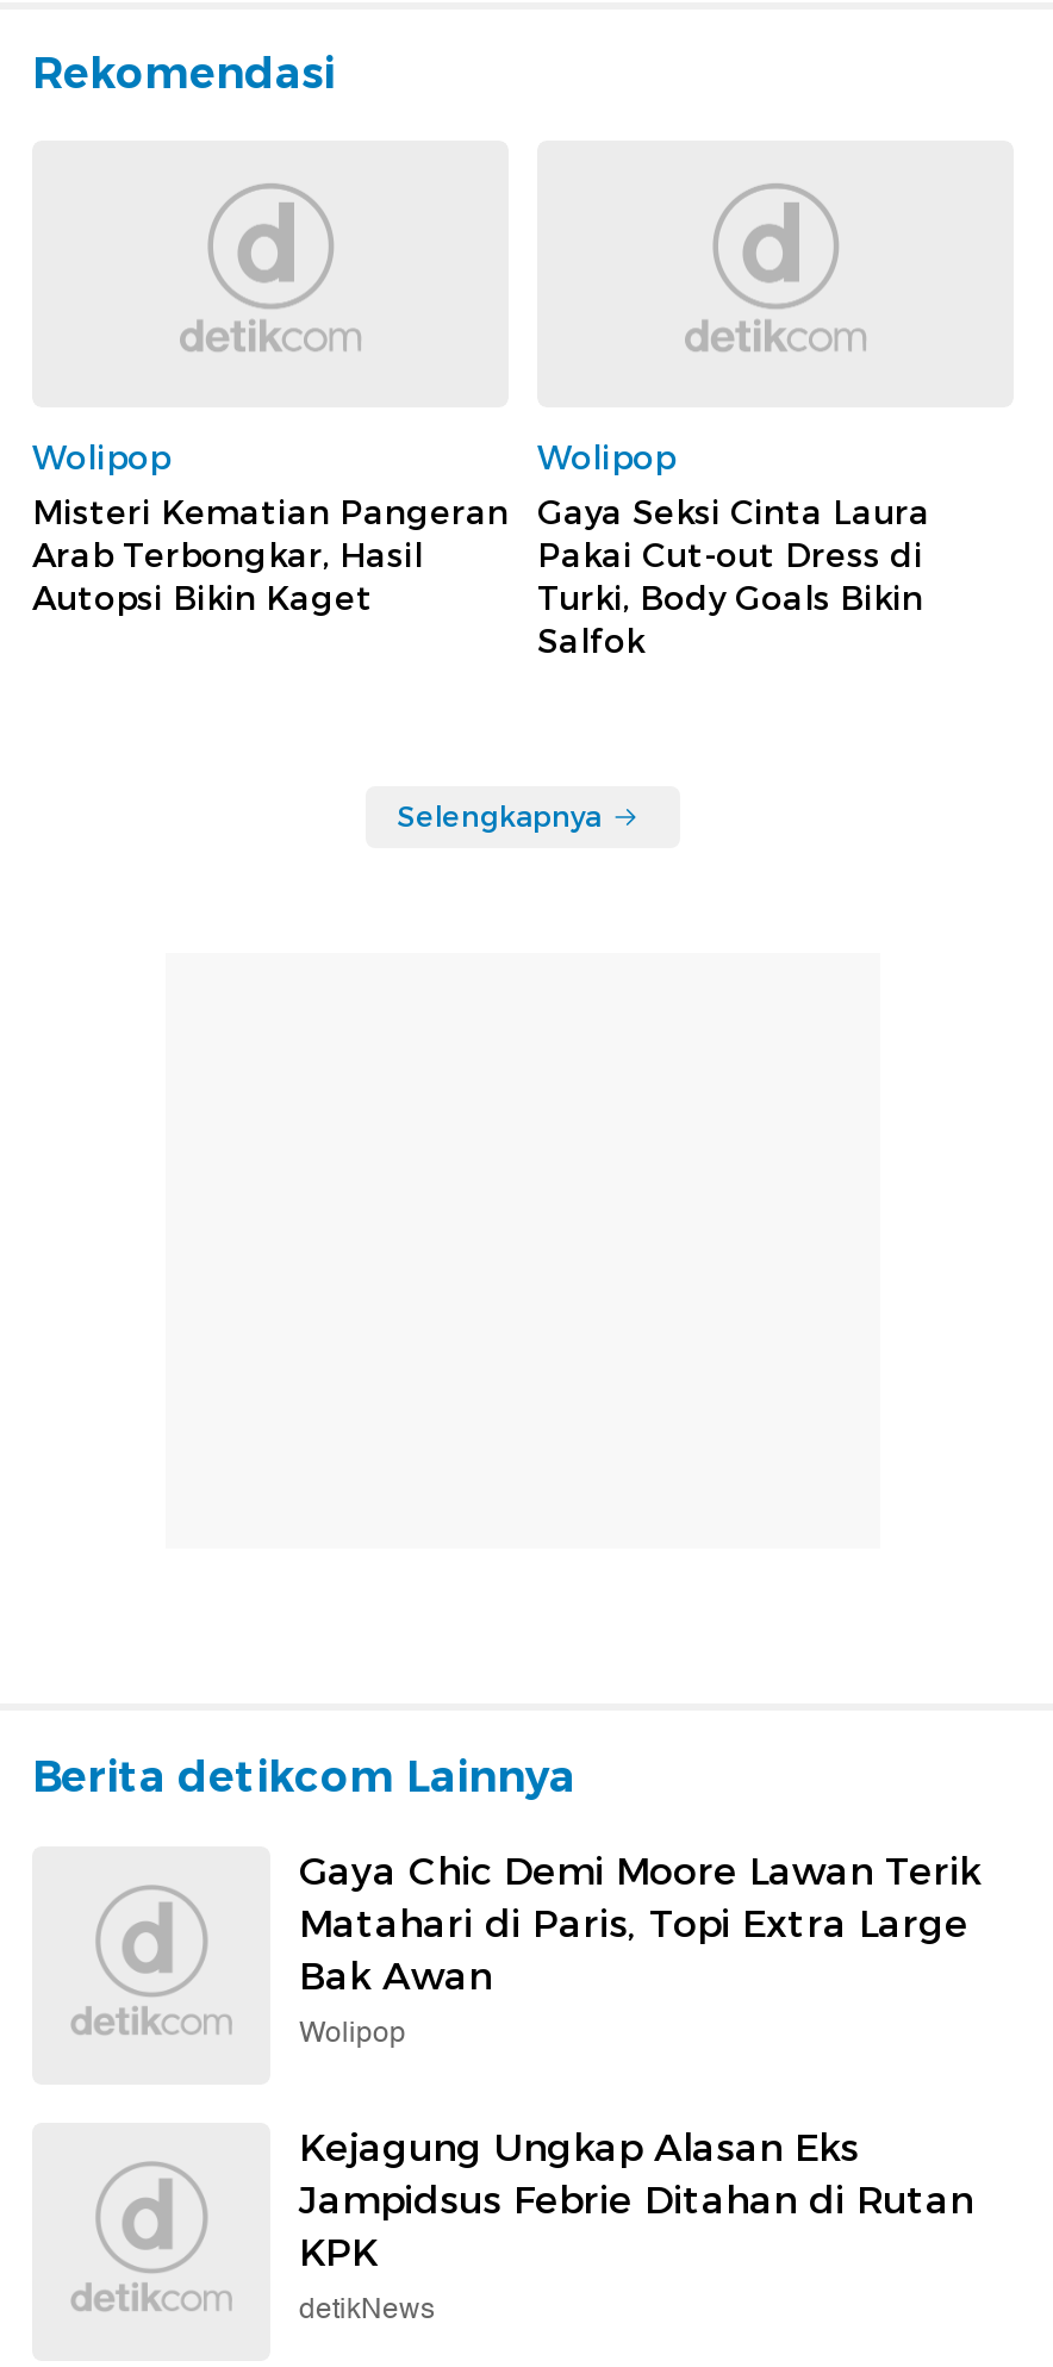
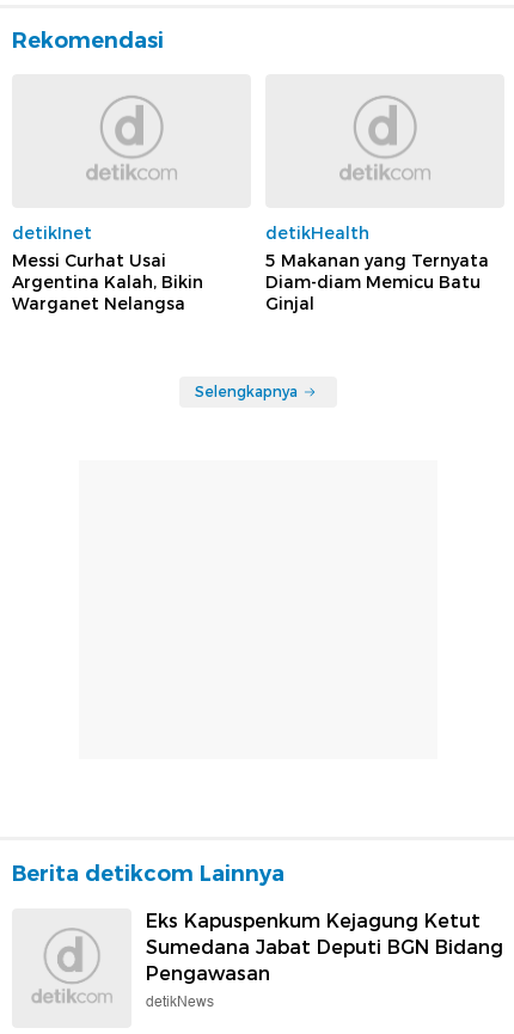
[32,436,509,620] Wolipop | Misteri Kematian Pangeran | Arab Terbongkar, Hasil | Autopsi Bikin Kaget -> [12,222,203,315] detikInet | Messi Curhat Usai | Argentina Kalah, Bikin | Warganet Nelangsa
[537,436,930,663] Wolipop | Gaya Seksi Cinta Laura | Pakai Cut-out Dress di | Turki, Body Goals Bikin | Salfok -> [265,222,489,315] detikHealth | 5 Makanan yang Ternyata | Diam-diam Memicu Batu | Ginjal
[299,1849,980,2276] Gaya Chic Demi Moore Lawan Terik | Matahari di Paris, Topi Extra Large | Bak Awan | Wolipop | Kejagung Ungkap Alasan Eks | Jampidsus Febrie Ditahan di Rutan | KPK -> [146,910,503,985] Eks Kapuspenkum Kejagung Ketut | Sumedana Jabat Deputi BGN Bidang | Pengawasan

